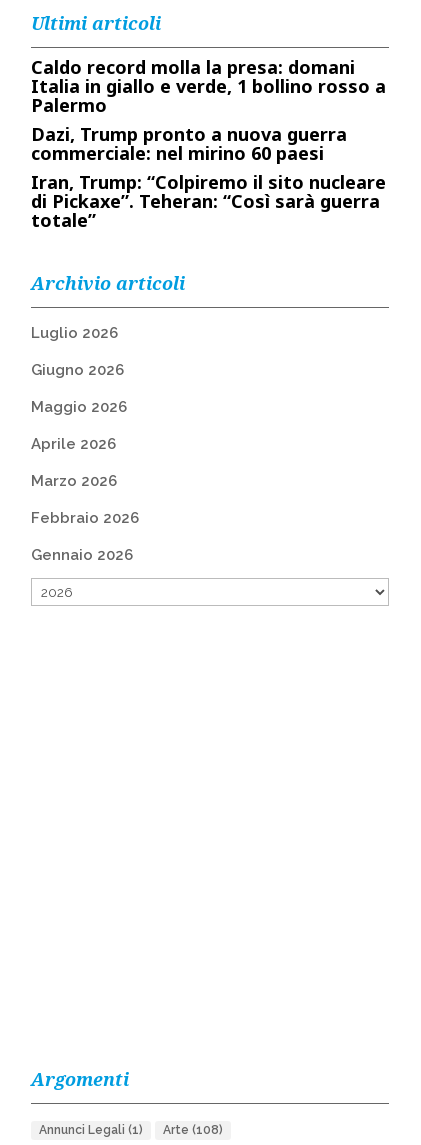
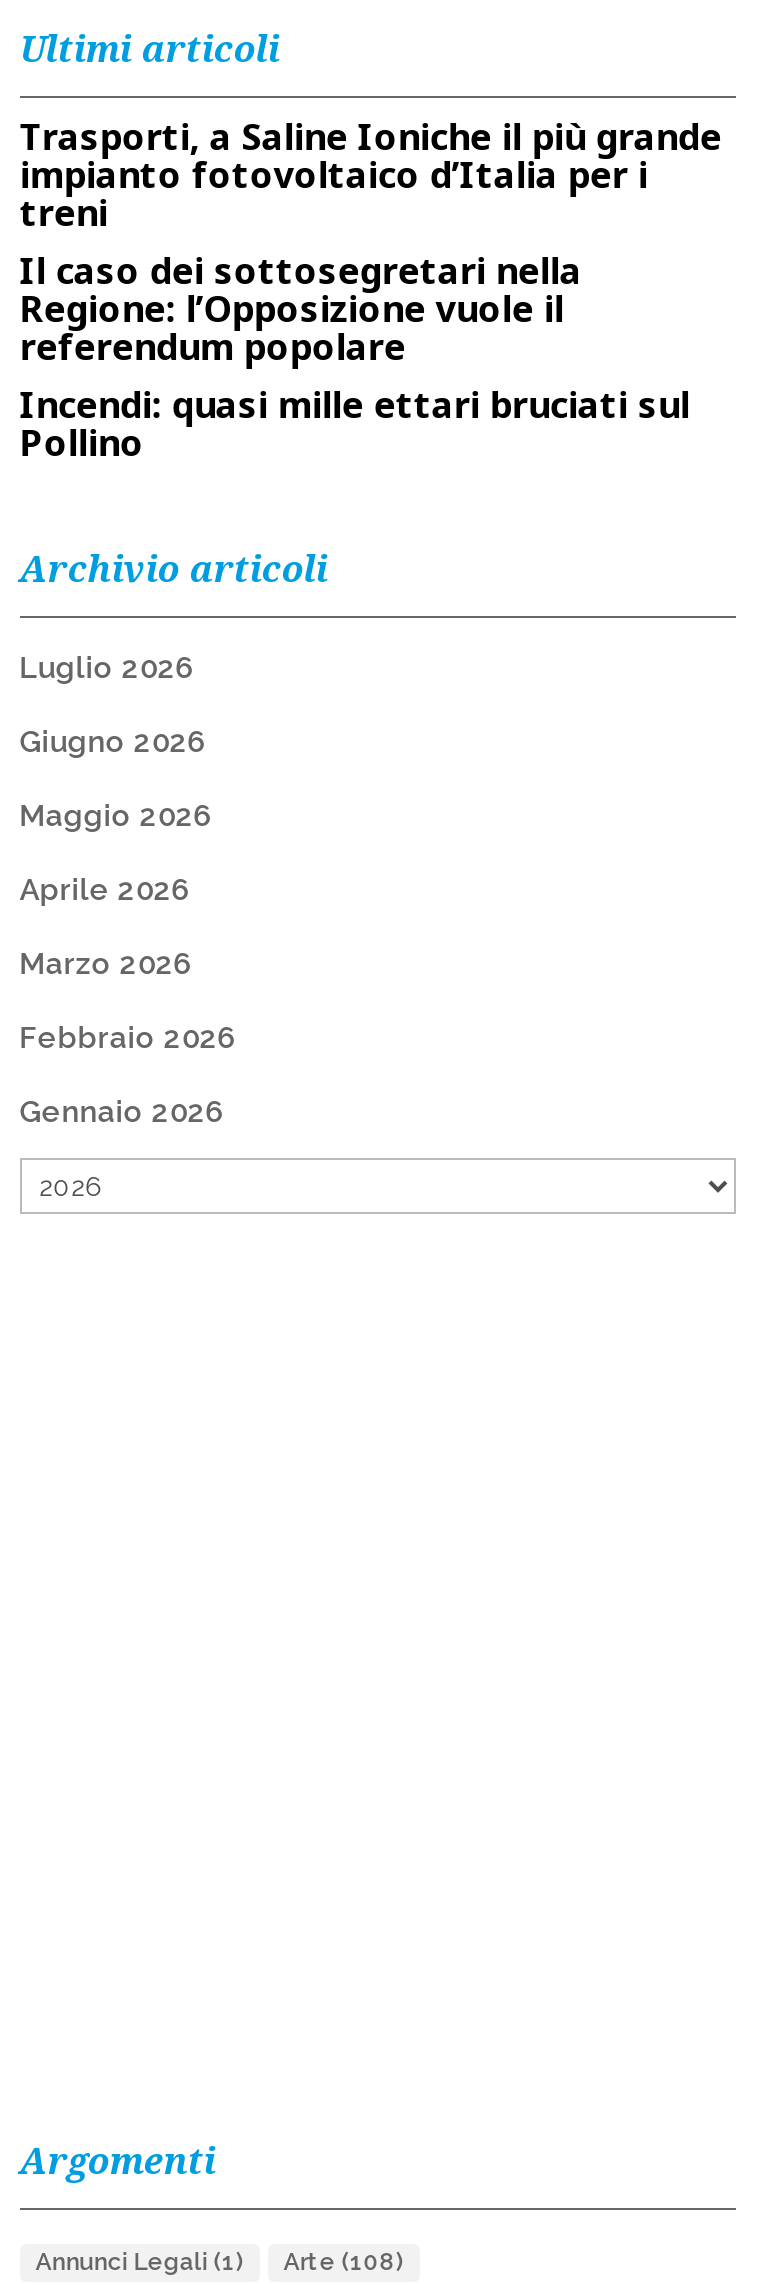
[31,55,386,232] Caldo record molla la presa: domani | Italia in giallo e verde, 1 bollino rosso a | Palermo | Dazi, Trump pronto a nuova guerra | commerciale: nel mirino 60 paesi | Iran, Trump: “Colpiremo il sito nucleare | di Pickaxe”. Teheran: “Così sarà guerra | totale” -> [20,112,722,466] Trasporti, a Saline Ioniche il più grande | impianto fotovoltaico d’Italia per i | treni | Il caso dei sottosegretari nella | Regione: l’Opposizione vuole il | referendum popolare | Incendi: quasi mille ettari bruciati sul | Pollino

